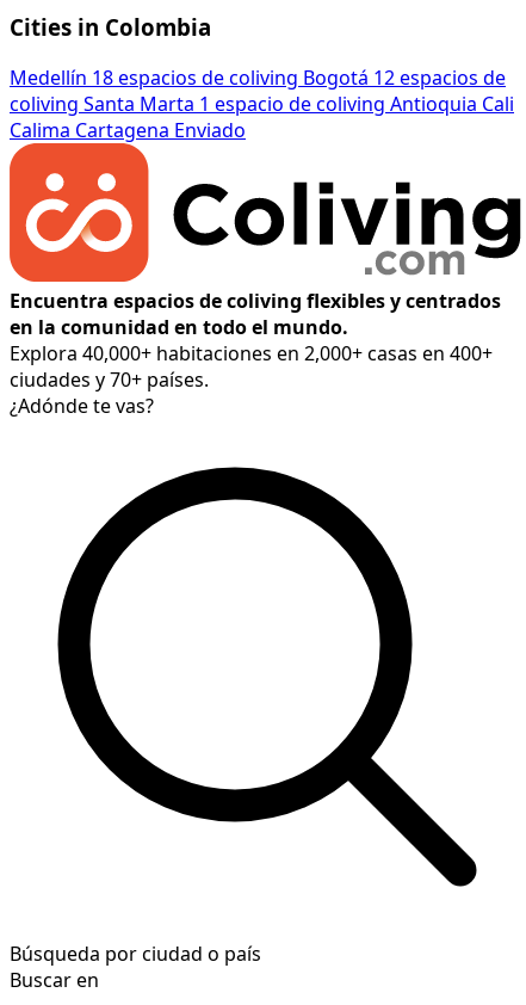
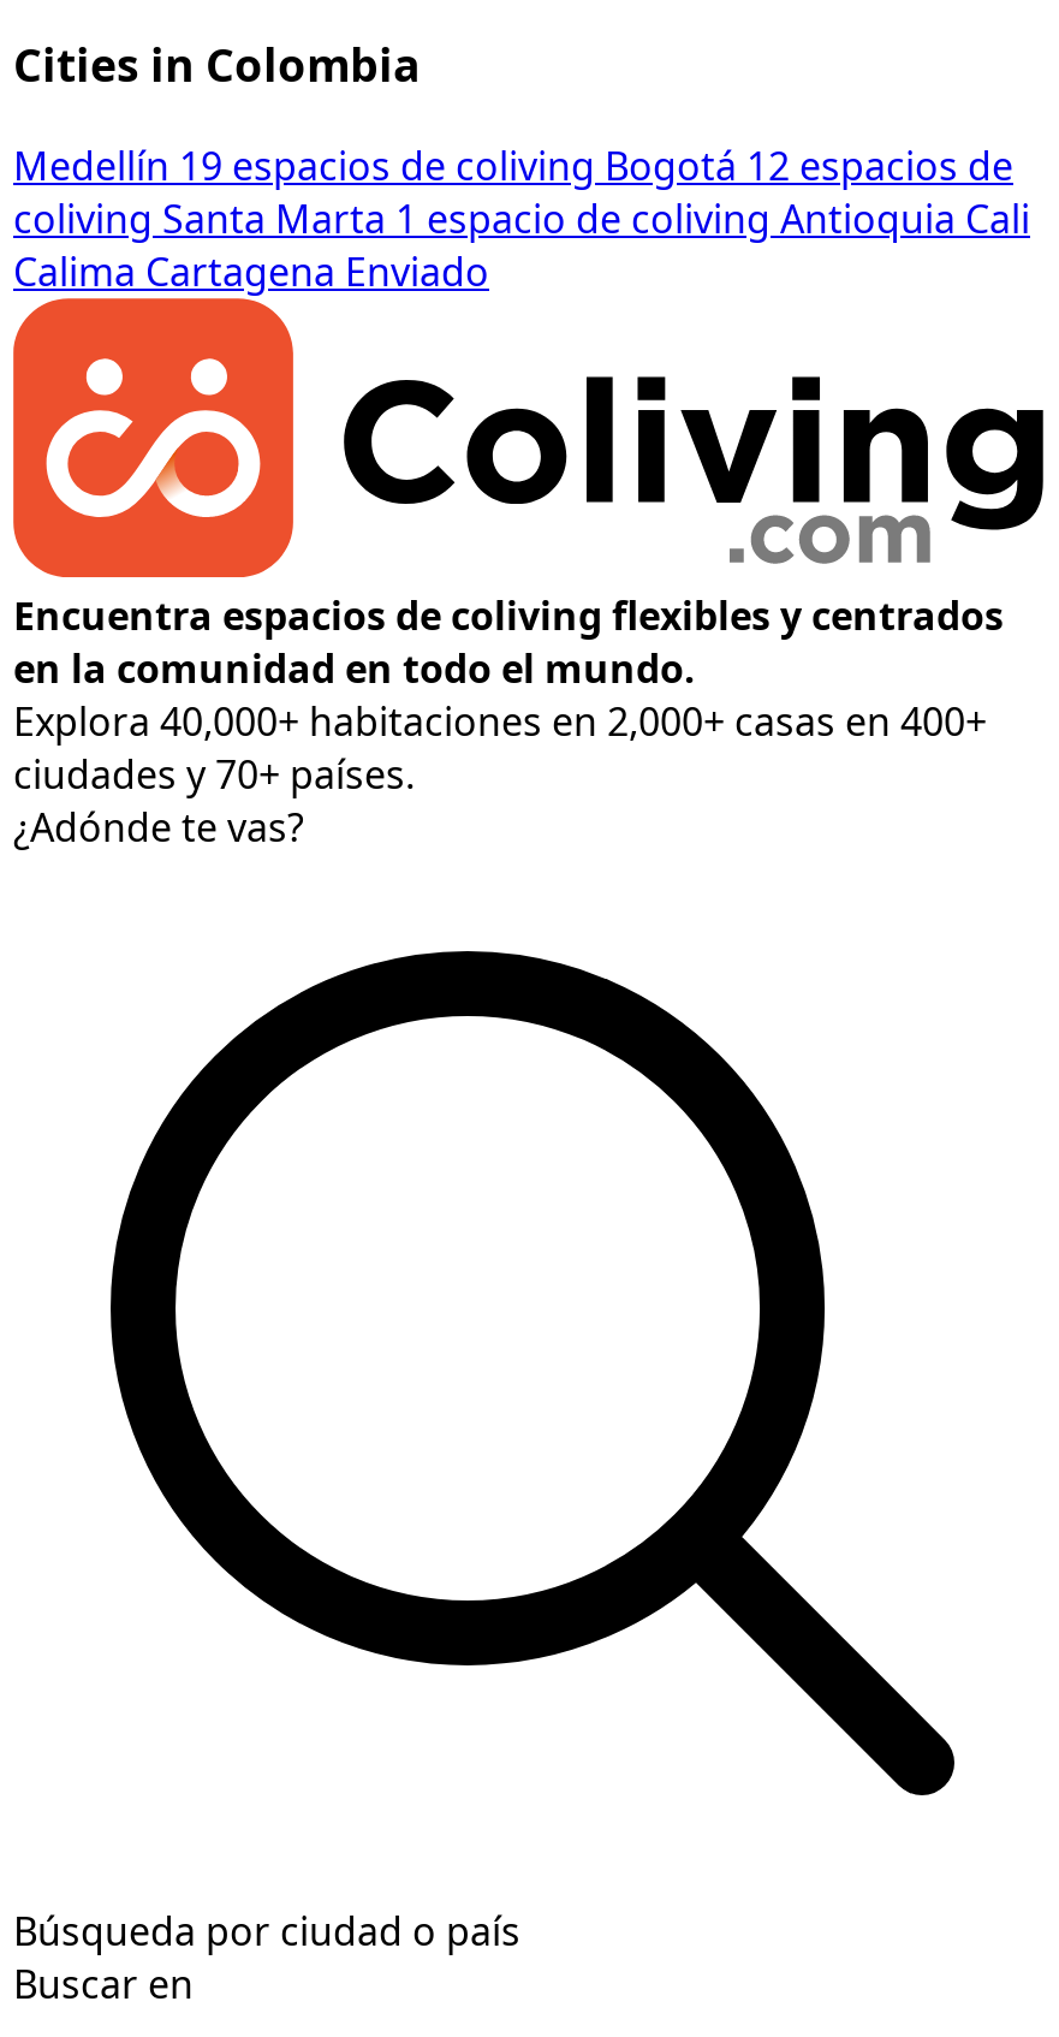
[10,65,506,91] Medellín 18 espacios de coliving Bogotá 12 espacios de -> [13,140,1013,193] Medellín 19 espacios de coliving Bogotá 12 espacios de

